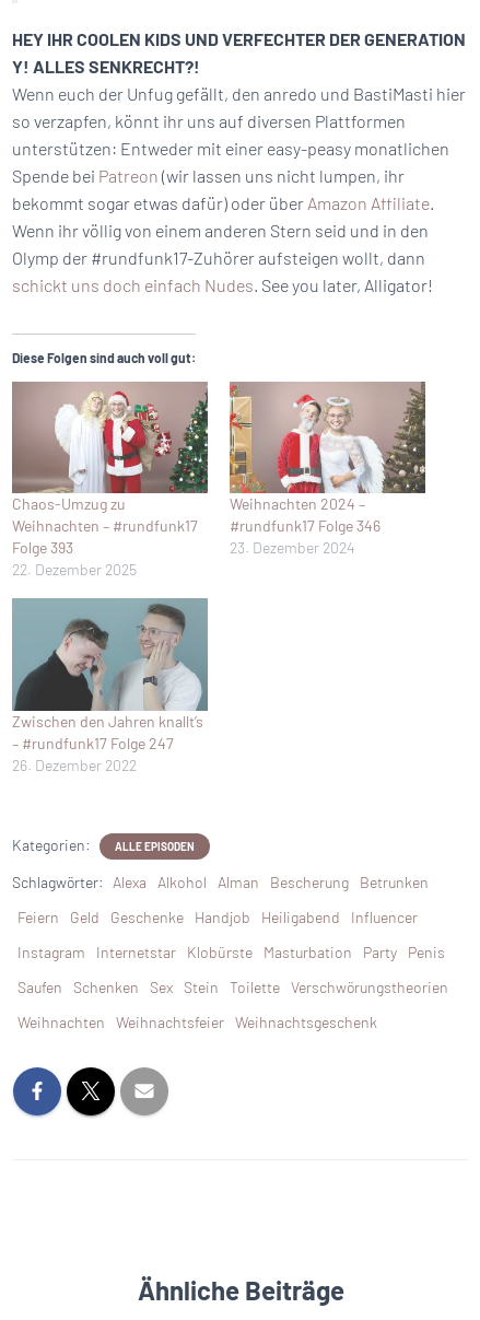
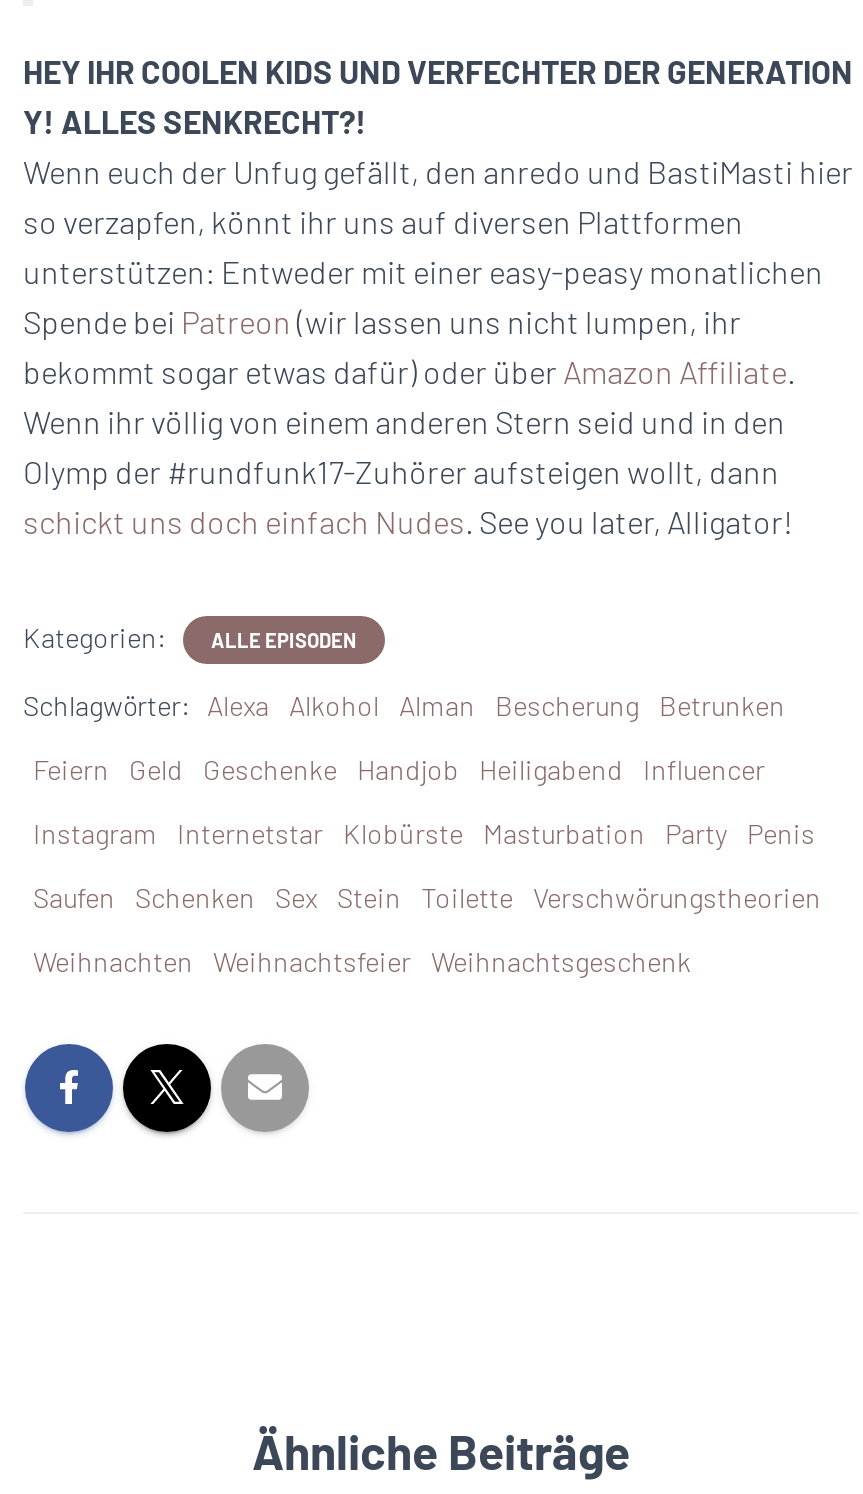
[12,350,196,365] Diese Folgen sind auch voll gut: -> none
[11,381,209,579] [image] | Chaos-Umzug zu | Weihnachten – #rundfunk17 | Folge 393 | 22. Dezember 2025 -> none
[229,381,426,557] [image] | Weihnachten 2024 – | #rundfunk17 Folge 346 | 23. Dezember 2024 -> none
[11,597,209,774] [image] | Zwischen den Jahren knallt’s | – #rundfunk17 Folge 247 | 26. Dezember 2022 -> none

